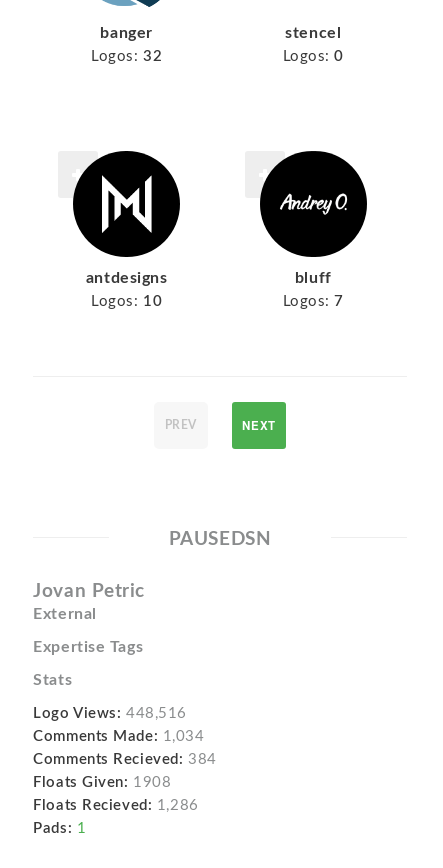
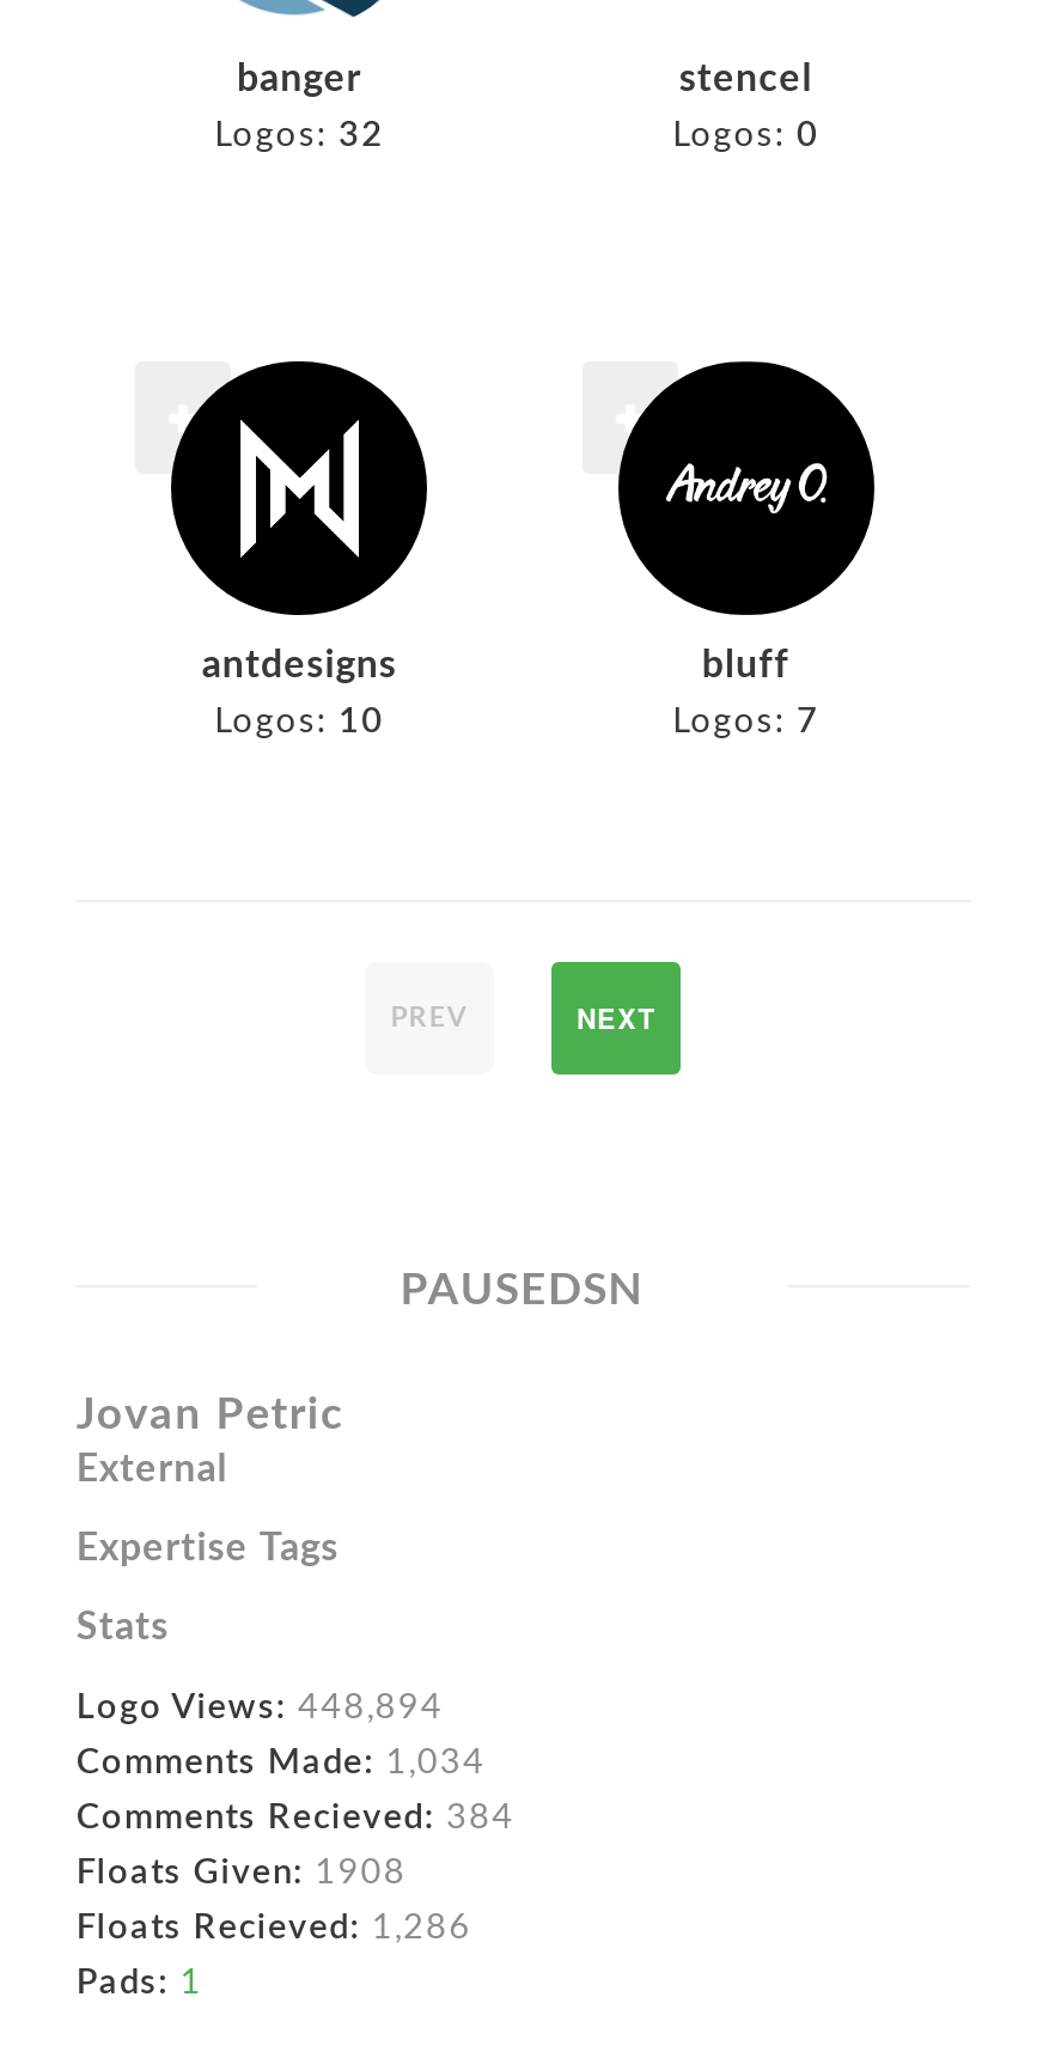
[33,706,187,721] Logo Views: 448,516 -> [76,1689,444,1724] Logo Views: 448,894

